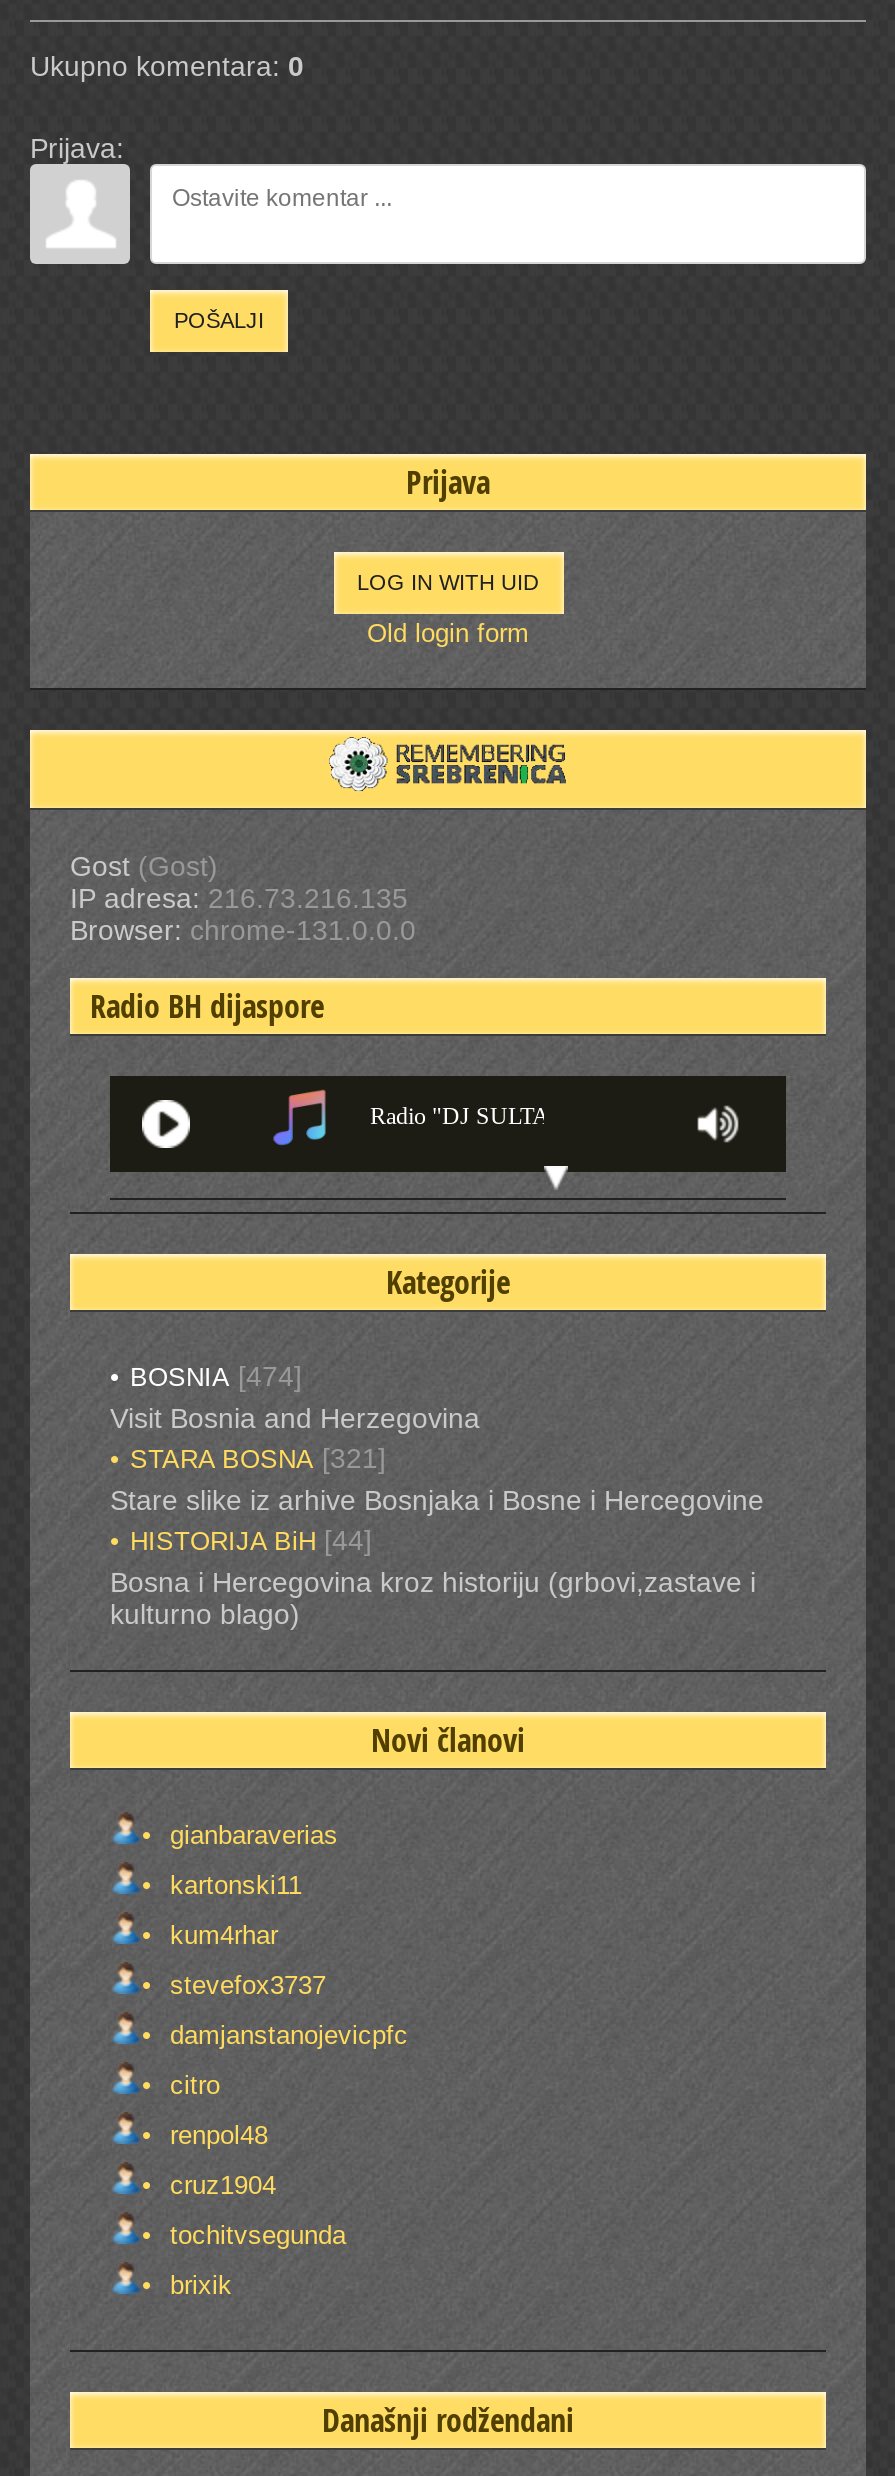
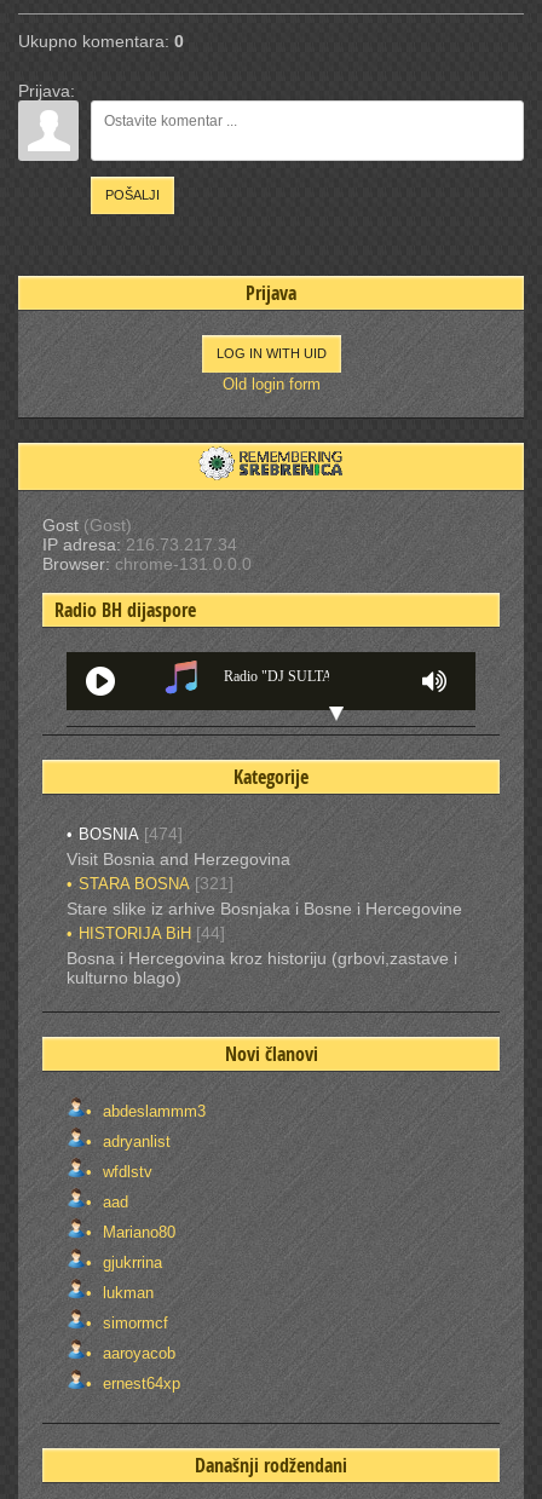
[70,882,408,914] IP adresa: 216.73.216.135 -> [42,535,237,554] IP adresa: 216.73.217.34
[162,1820,338,1850] gianbaraverias -> [98,1102,206,1120] abdeslammm3
[162,1870,302,1900] kartonski11 -> [98,1132,171,1151] adryanlist
[162,1920,278,1950] kum4rhar -> [98,1163,152,1181] wfdlstv
[162,1970,326,2000] stevefox3737 -> [98,1193,128,1211] aad
[162,2020,408,2050] damjanstanojevicpfc -> [98,1223,175,1241] Mariano80
[162,2070,220,2100] citro -> [98,1253,162,1272] gjukrrina
[162,2120,268,2150] renpol48 -> [98,1284,154,1302] lukman
[162,2170,276,2200] cruz1904 -> [98,1314,168,1332] simormcf
[162,2220,346,2250] tochitvsegunda -> [98,1344,175,1362] aaroyacob
[162,2270,232,2300] brixik -> [98,1374,180,1393] ernest64xp

